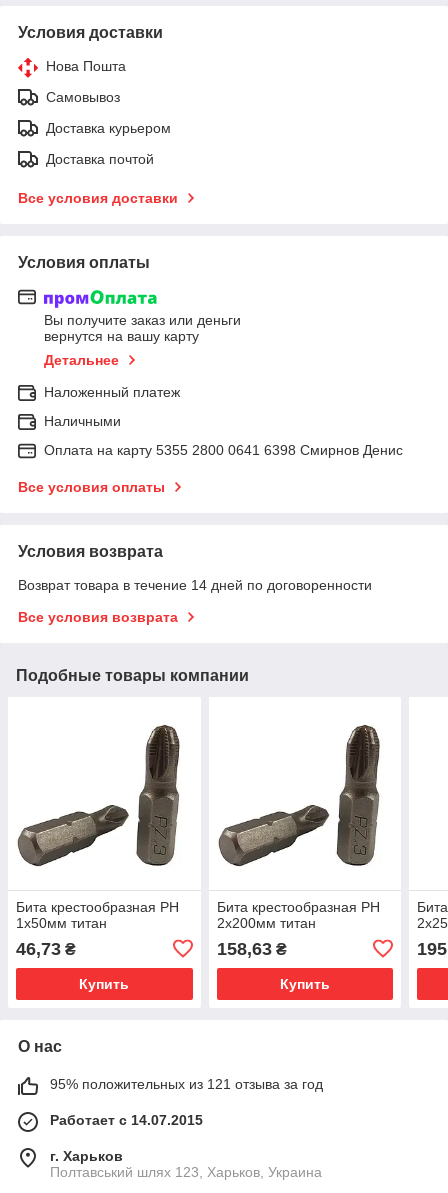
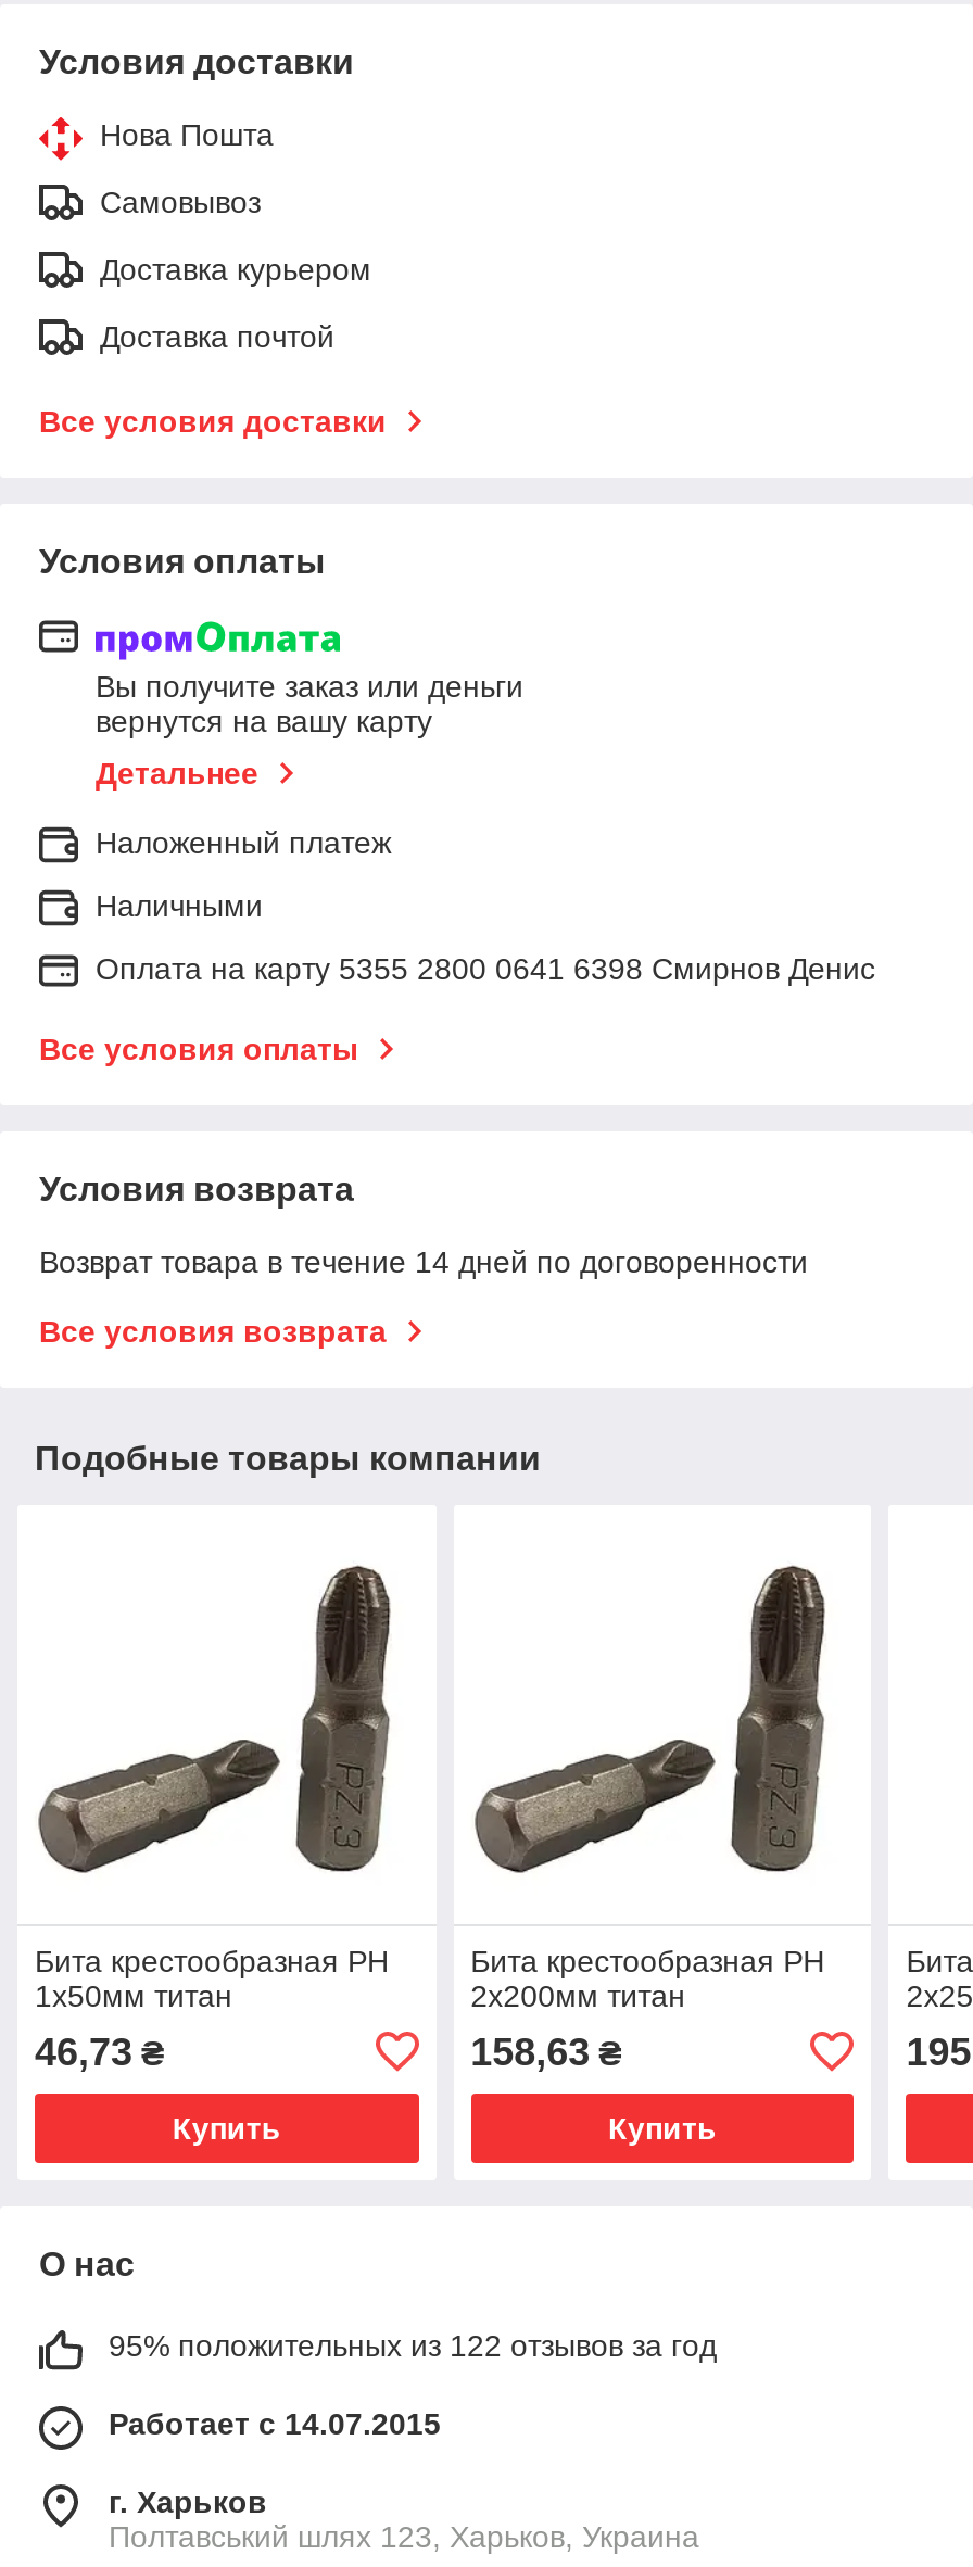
[50,1076,323,1092] 95% положительных из 121 отзыва за год -> [109,2328,717,2362] 95% положительных из 122 отзывов за год

